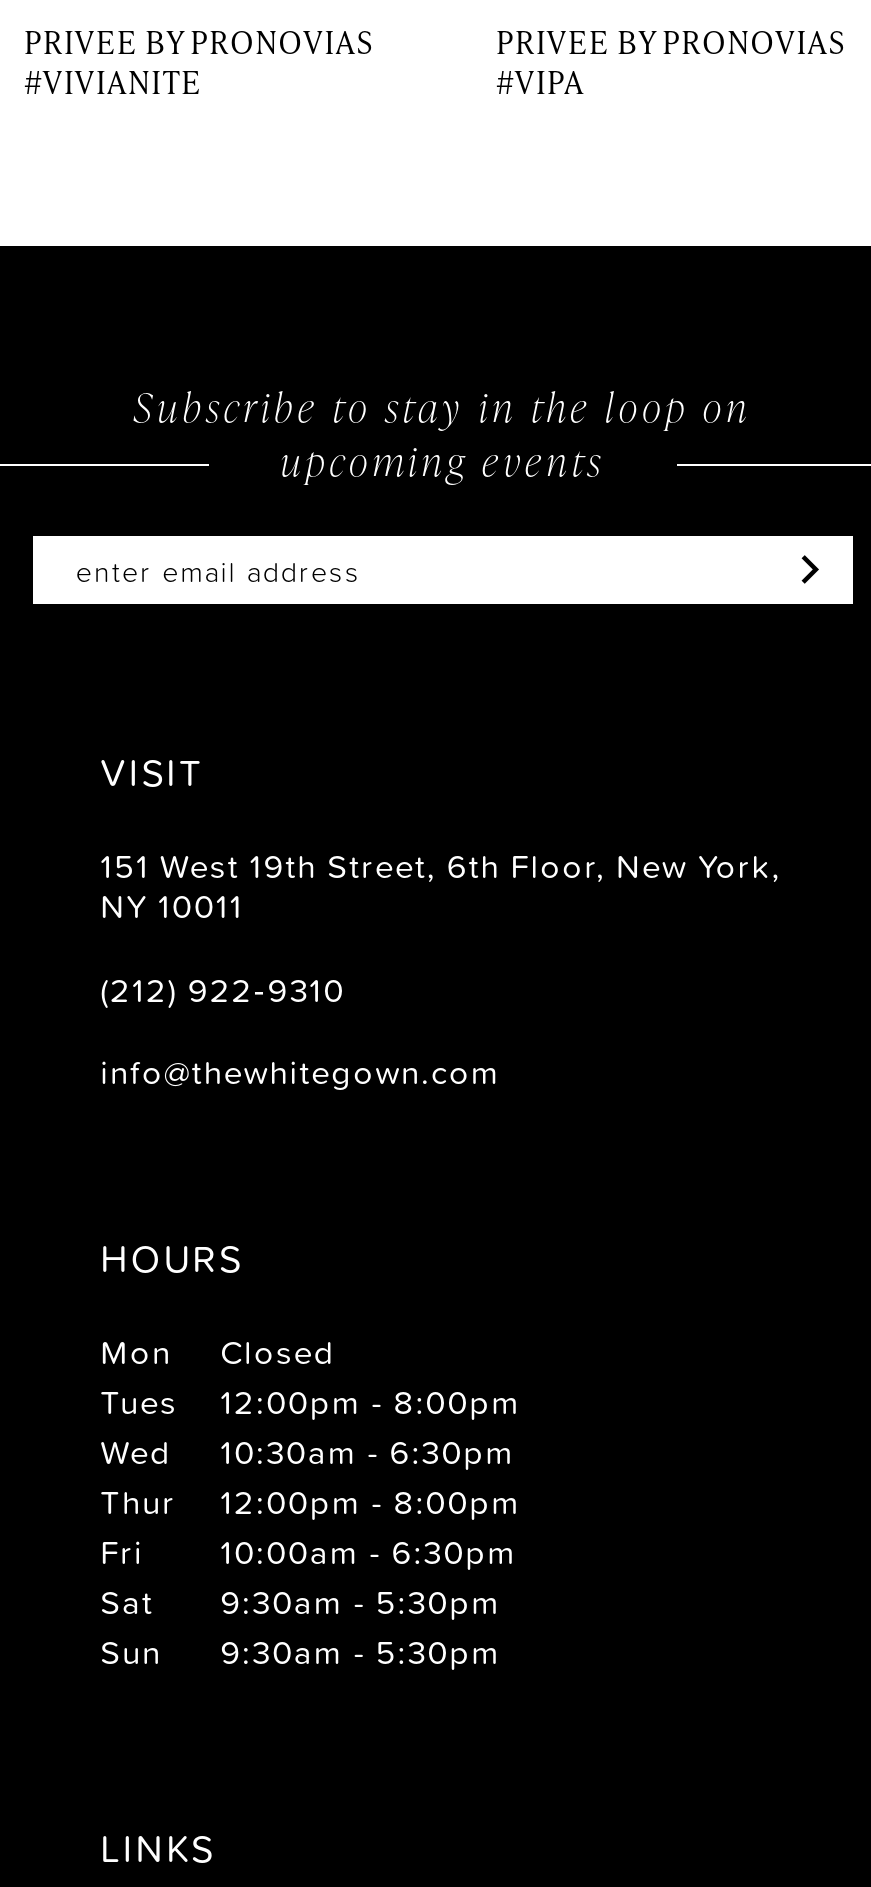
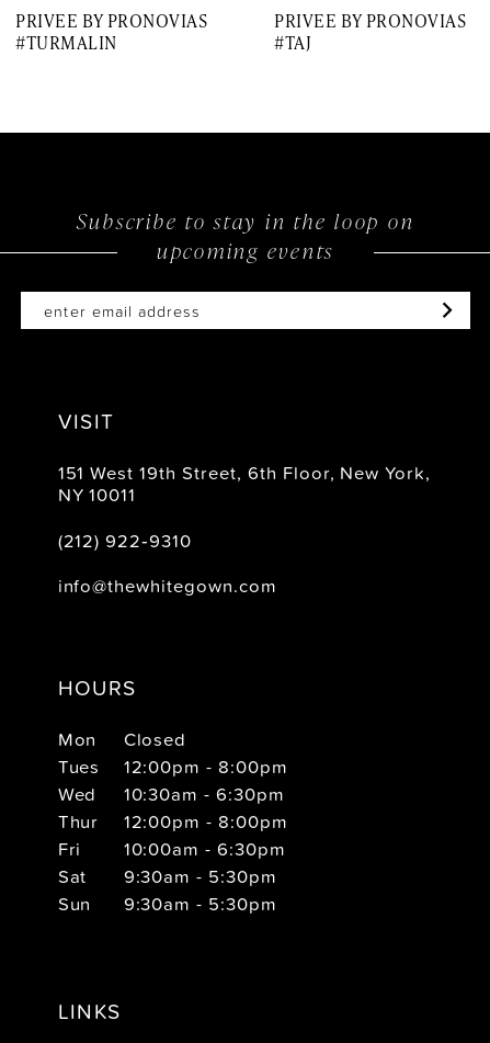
[24,61,202,105] #VIVIANITE -> [16,31,117,55] #TURMALIN
[496,61,585,105] #VIPA -> [274,31,312,55] #TAJ

